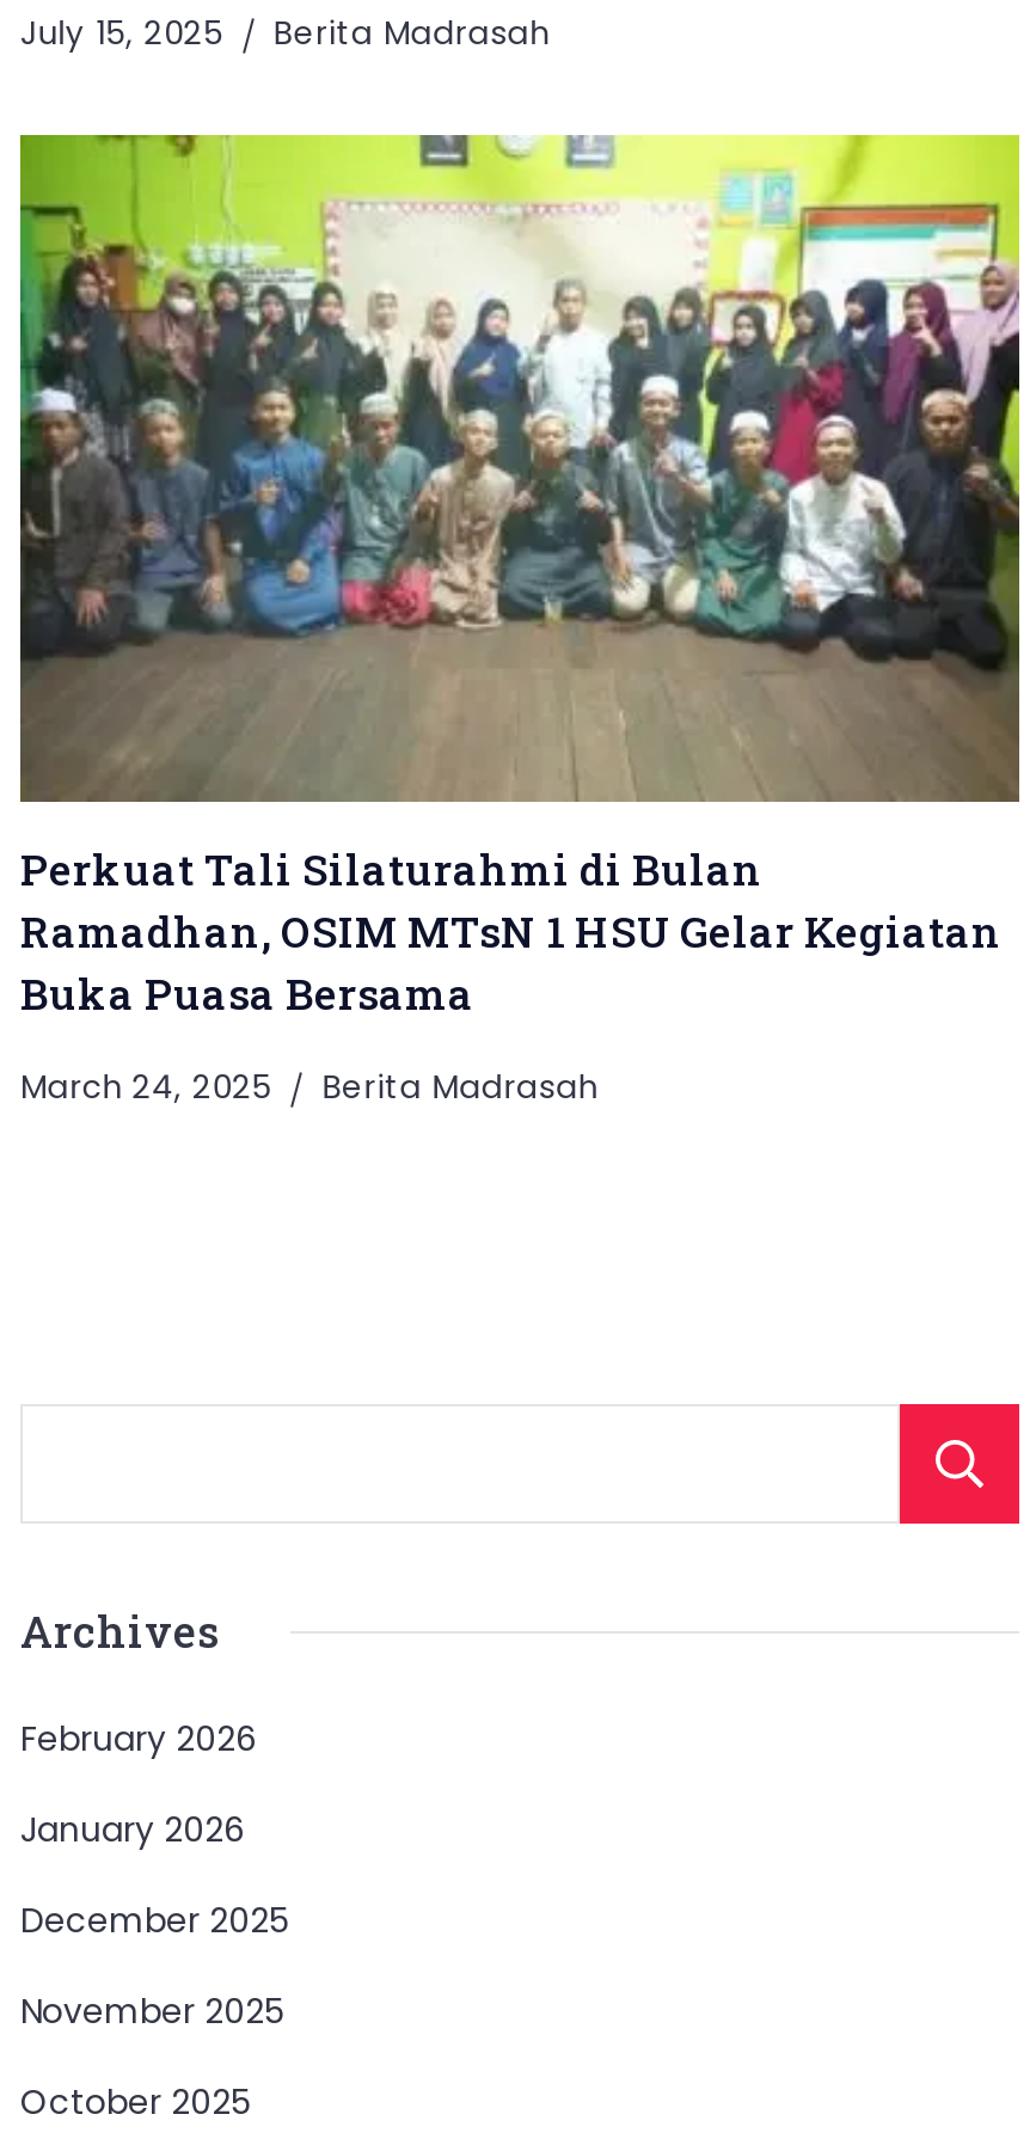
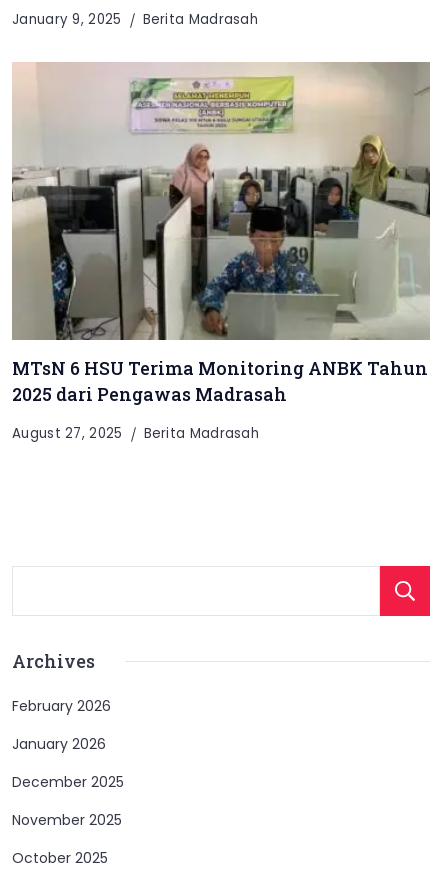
[20,11,549,57] July 15, 2025 Berita Madrasah -> [12,10,258,29] January 9, 2025 Berita Madrasah
[18,131,1022,1022] [image] | Perkuat Tali Silaturahmi di Bulan | Ramadhan, OSIM MTsN 1 HSU Gelar Kegiatan | Buka Puasa Bersama -> [12,61,431,406] [image] | MTsN 6 HSU Terima Monitoring ANBK Tahun | 2025 dari Pengawas Madrasah
[20,1065,598,1110] March 24, 2025 Berita Madrasah -> [12,424,259,443] August 27, 2025 Berita Madrasah

